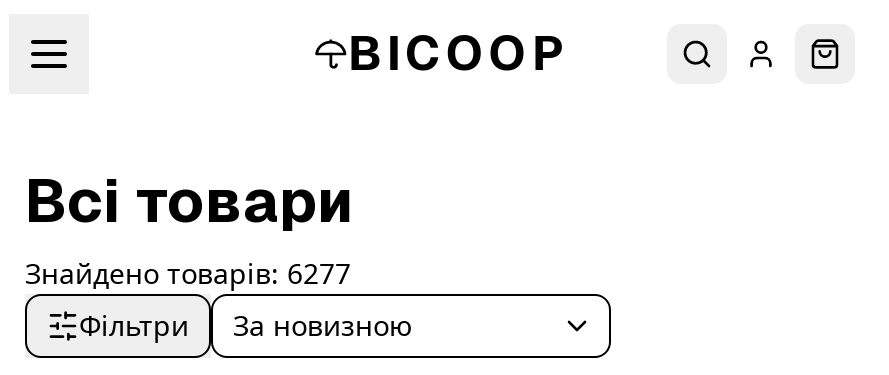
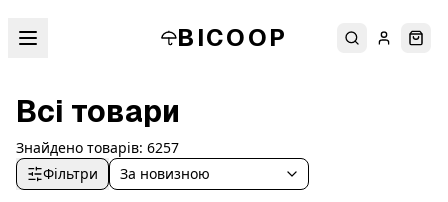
[25,254,351,292] Знайдено товарів: 6277 -> [16,138,179,157] Знайдено товарів: 6257

